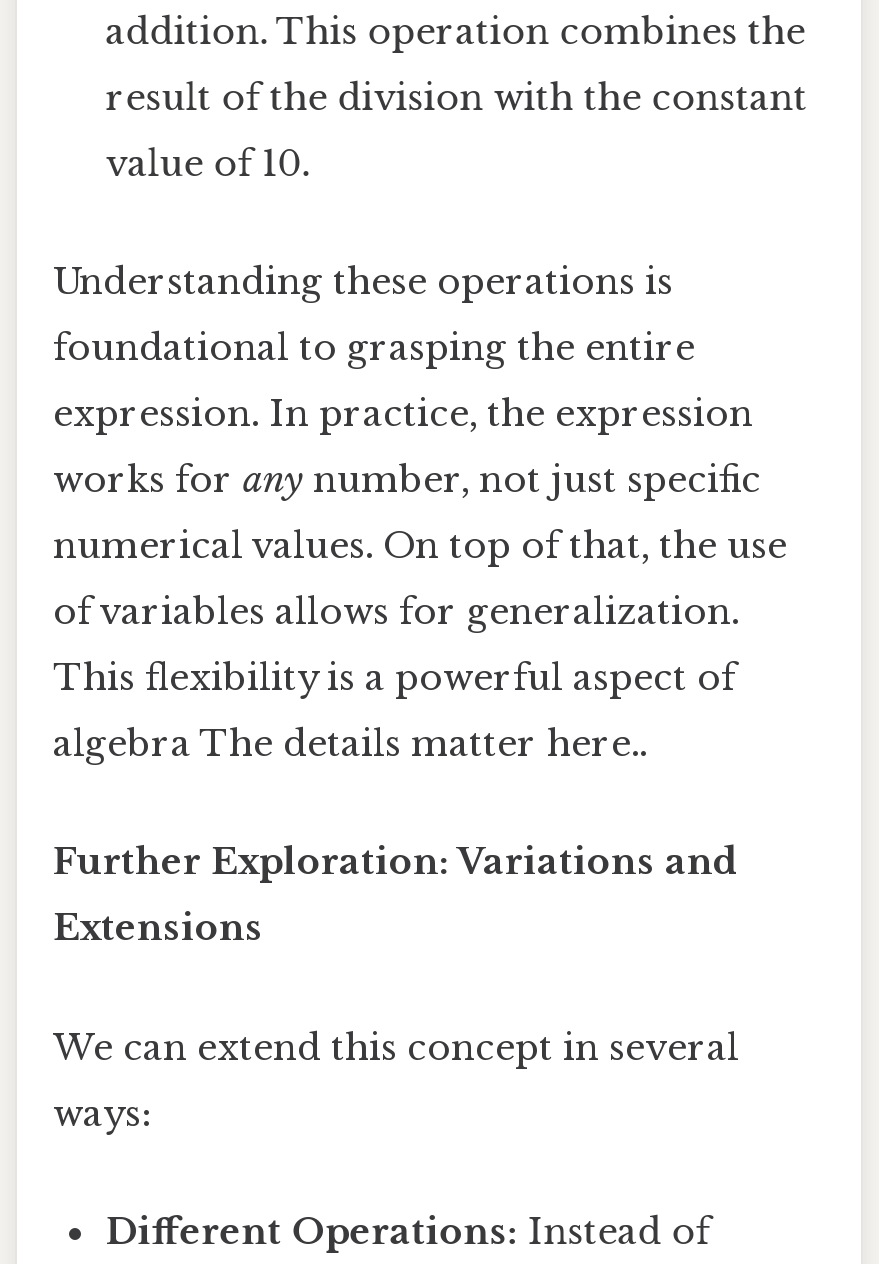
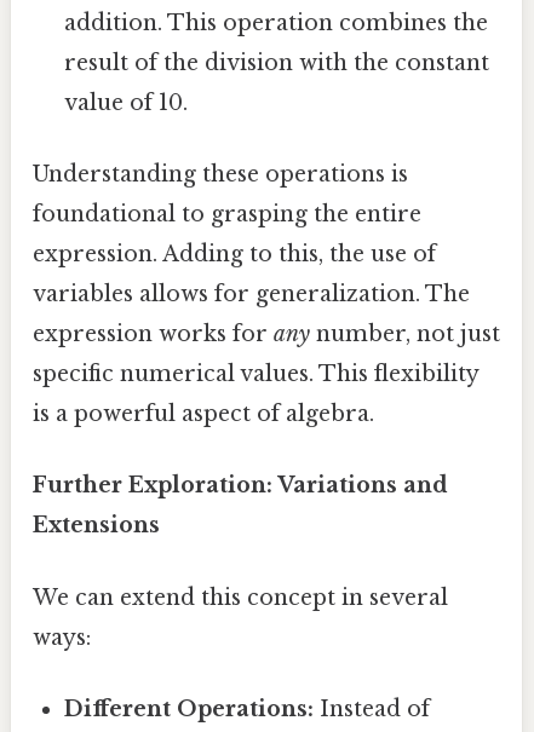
[53,392,787,766] expression. In practice, the expression | works for any number, not just specific | numerical values. On top of that, the use | of variables allows for generalization. | This flexibility is a powerful aspect of | algebra The details matter here.. -> [33,241,500,427] expression. Adding to this, the use of | variables allows for generalization. The | expression works for any number, not just | specific numerical values. This flexibility | is a powerful aspect of algebra.

